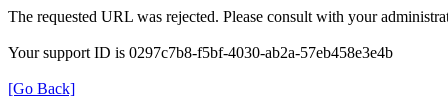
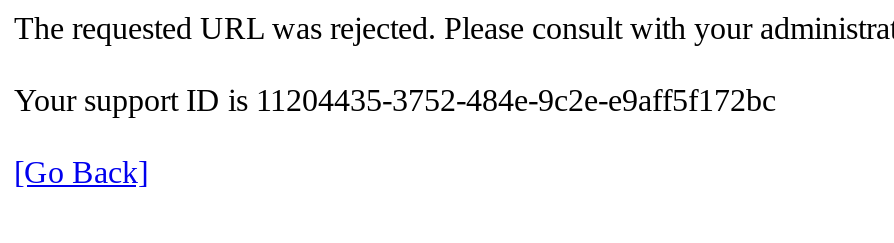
[8,44,393,61] Your support ID is 0297c7b8-f5bf-4030-ab2a-57eb458e3e4b -> [14,83,776,117] Your support ID is 11204435-3752-484e-9c2e-e9aff5f172bc

